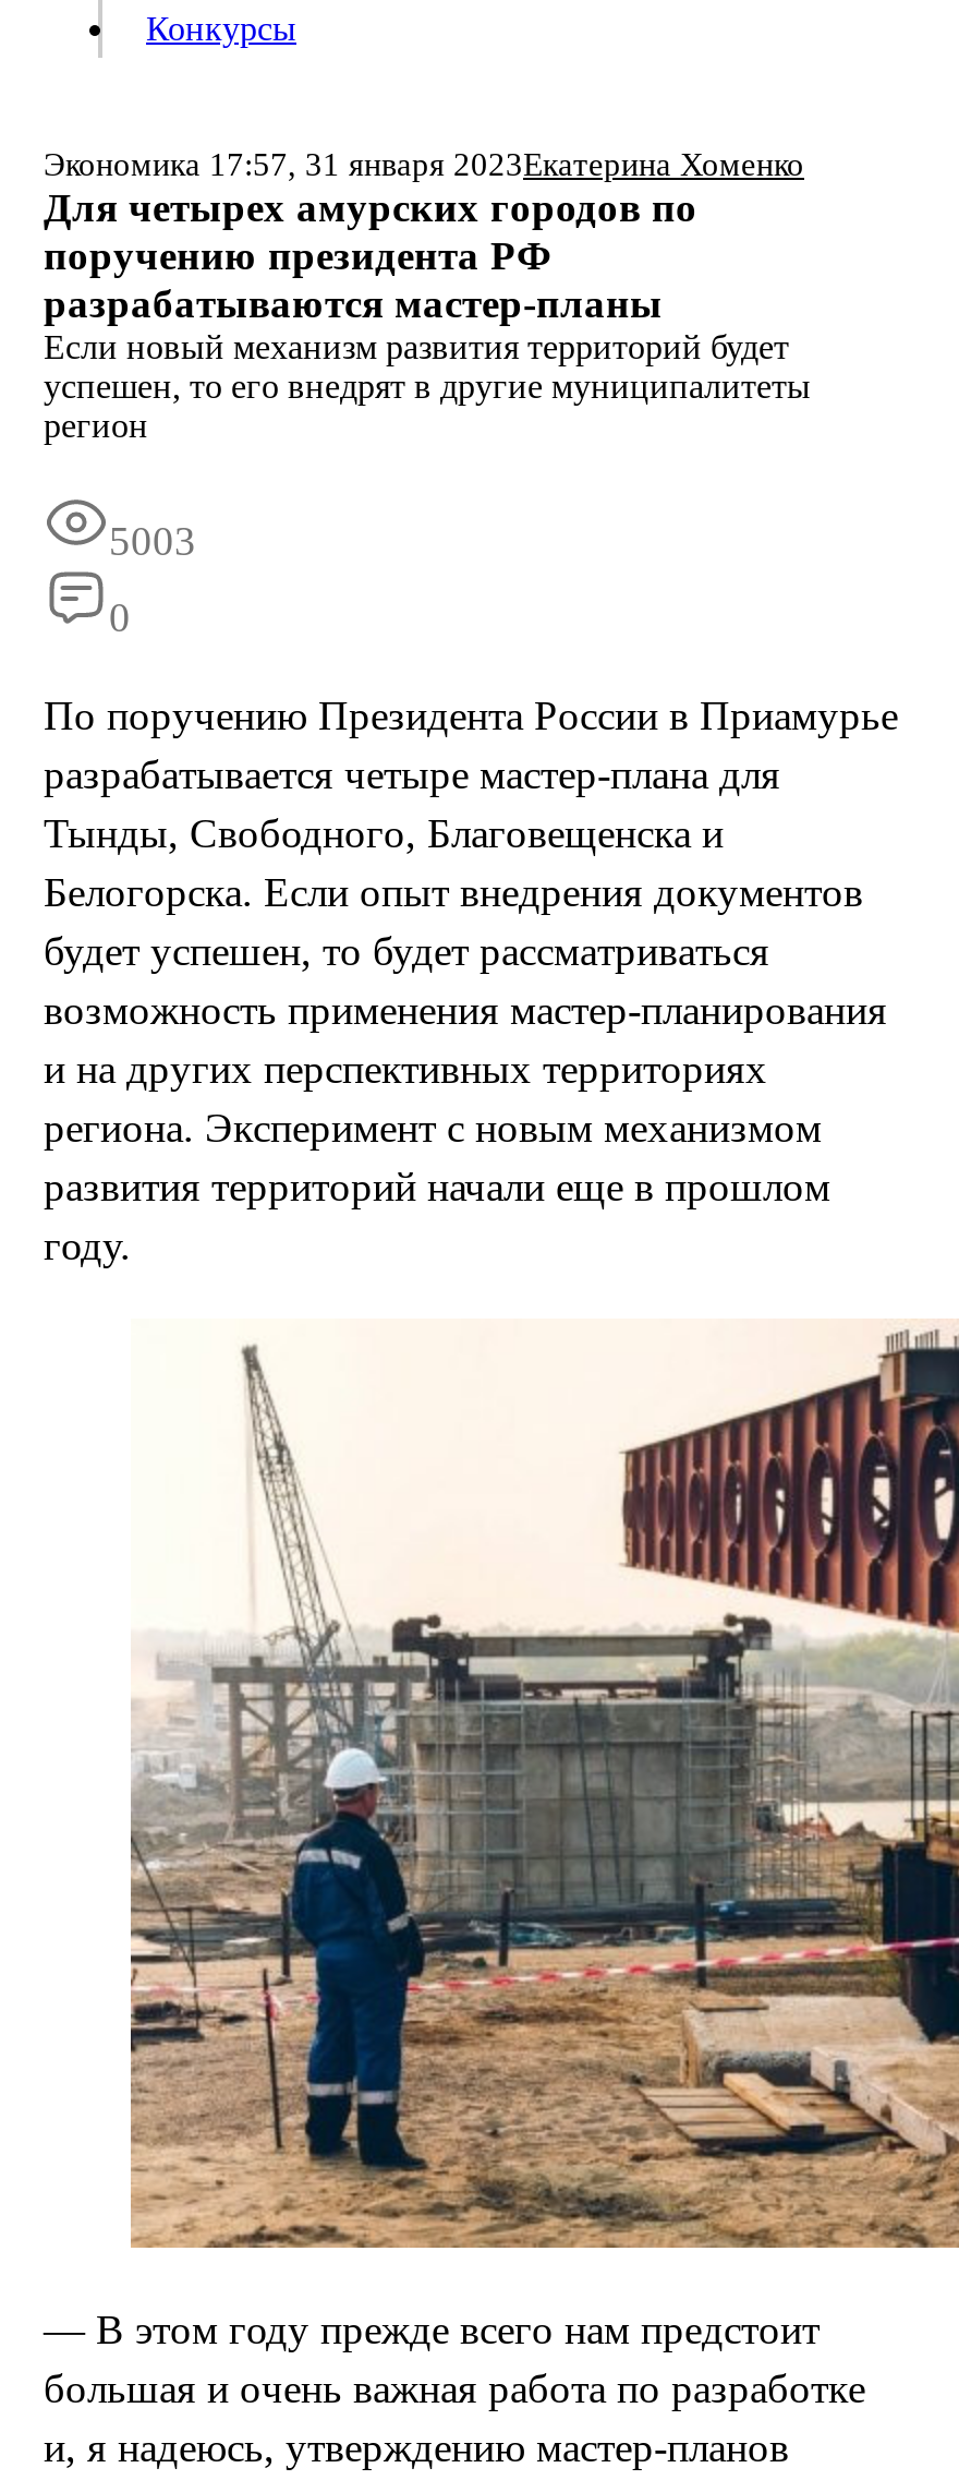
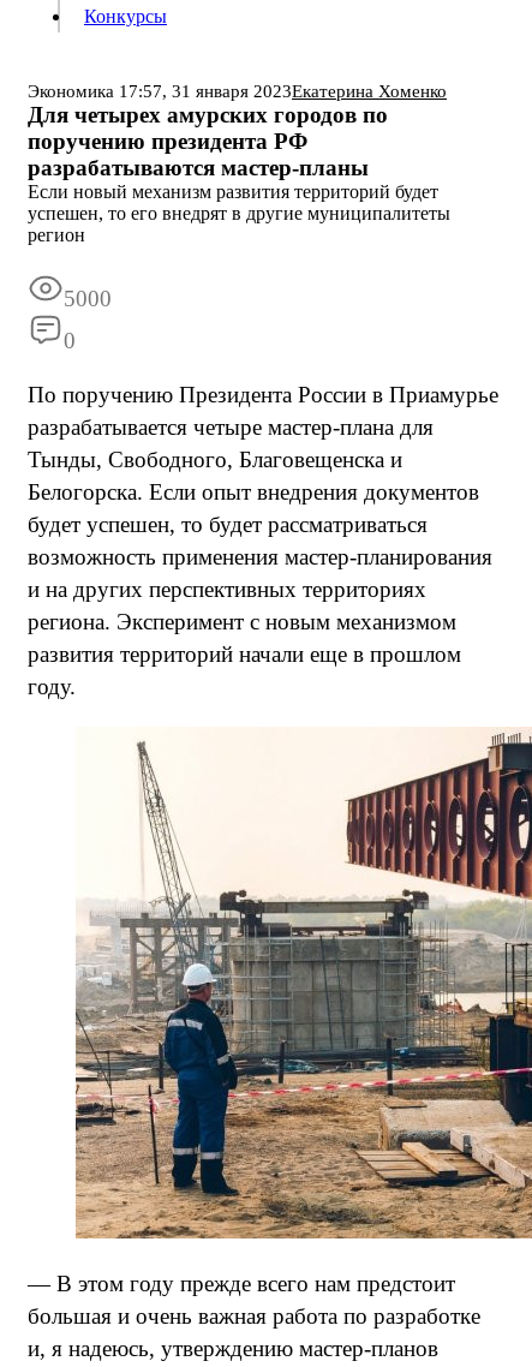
[109,519,196,564] 5003 -> [64,286,112,311] 5000

